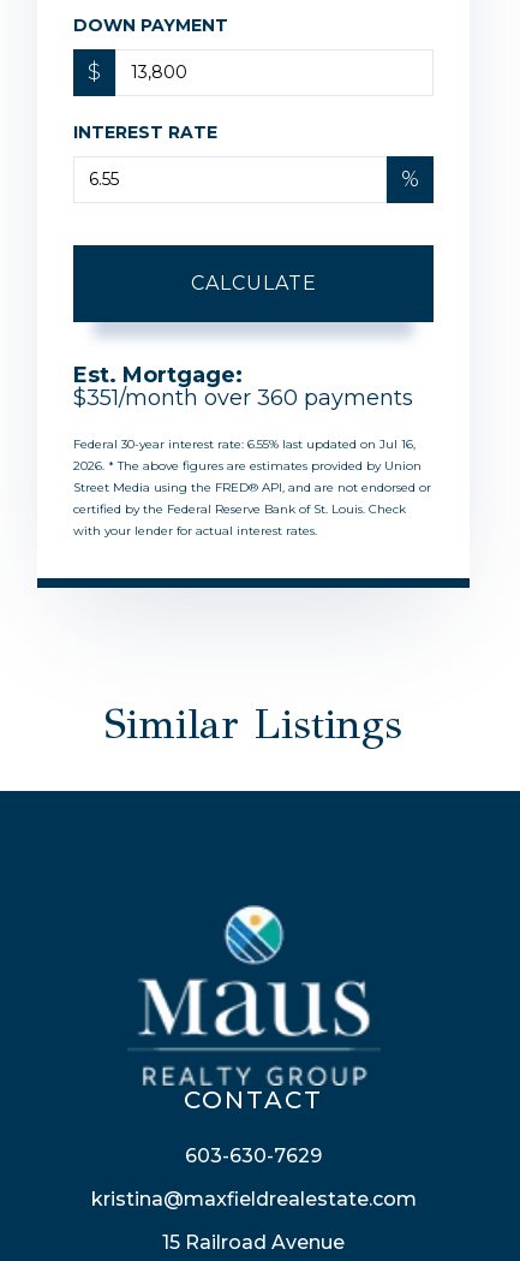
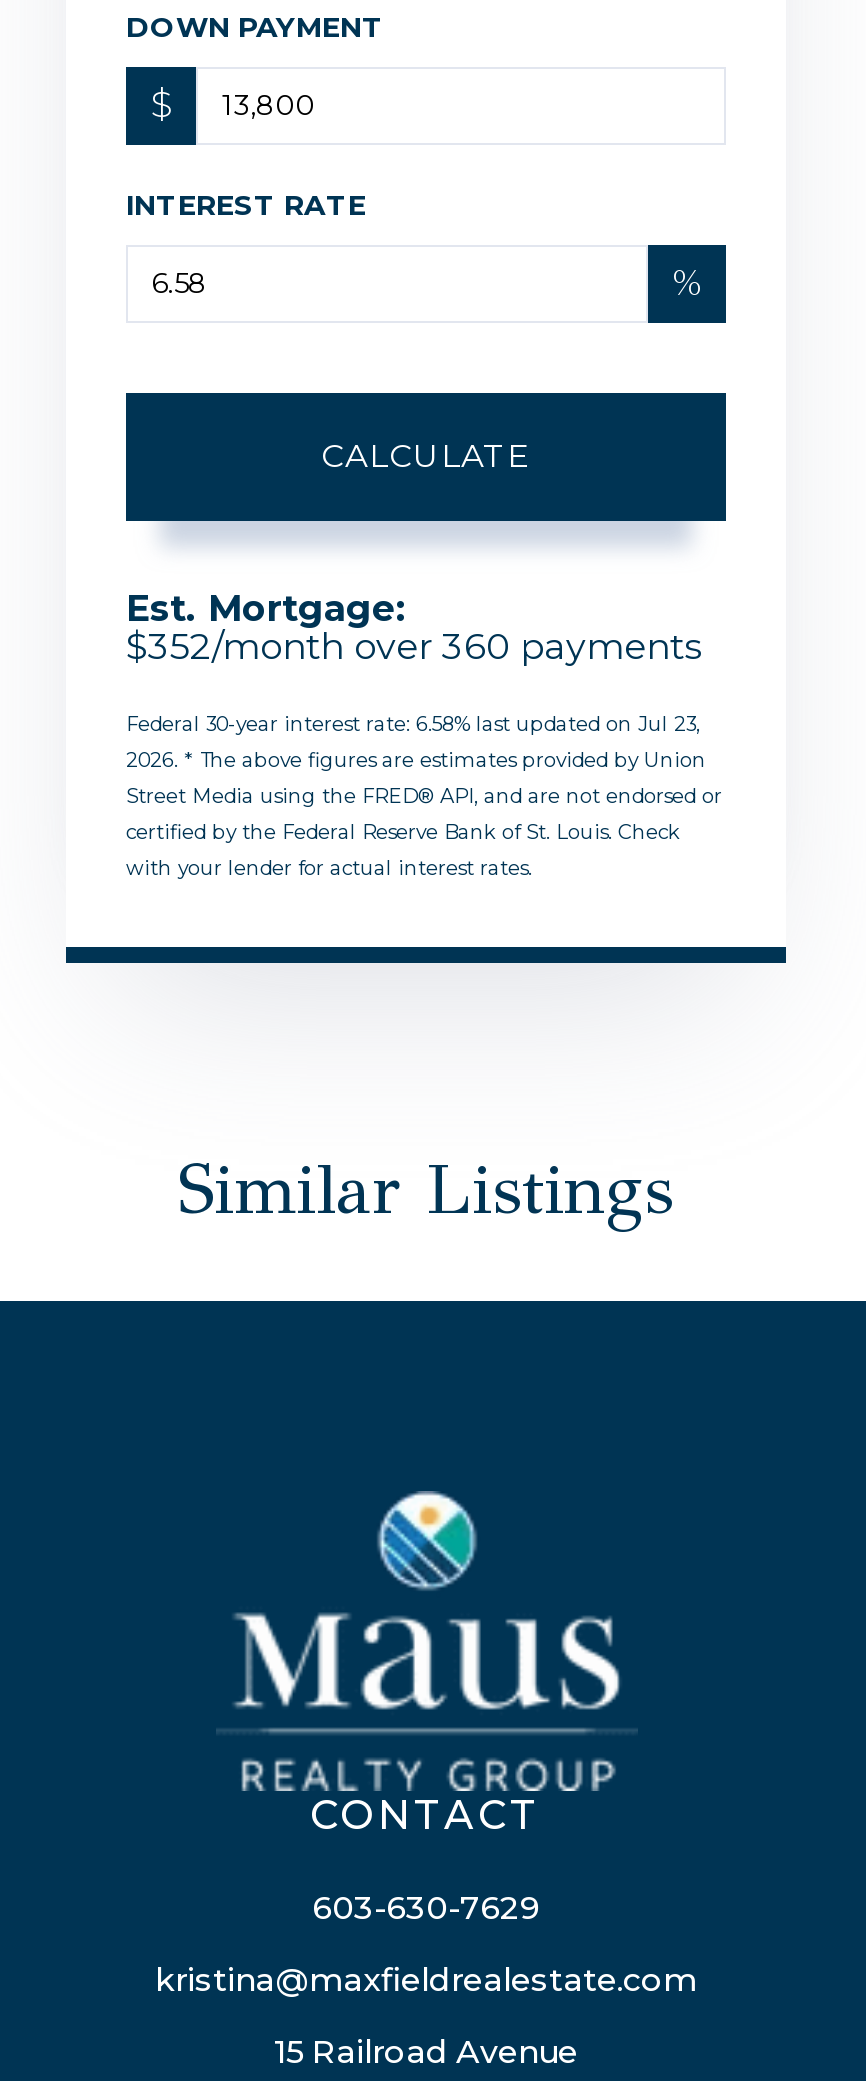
[73,385,413,411] $351/month over 360 payments -> [126,625,702,669] $352/month over 360 payments
[73,436,416,452] Federal 30-year interest rate: 6.55% last updated on Jul 16, -> [126,711,700,737] Federal 30-year interest rate: 6.58% last updated on Jul 23,

